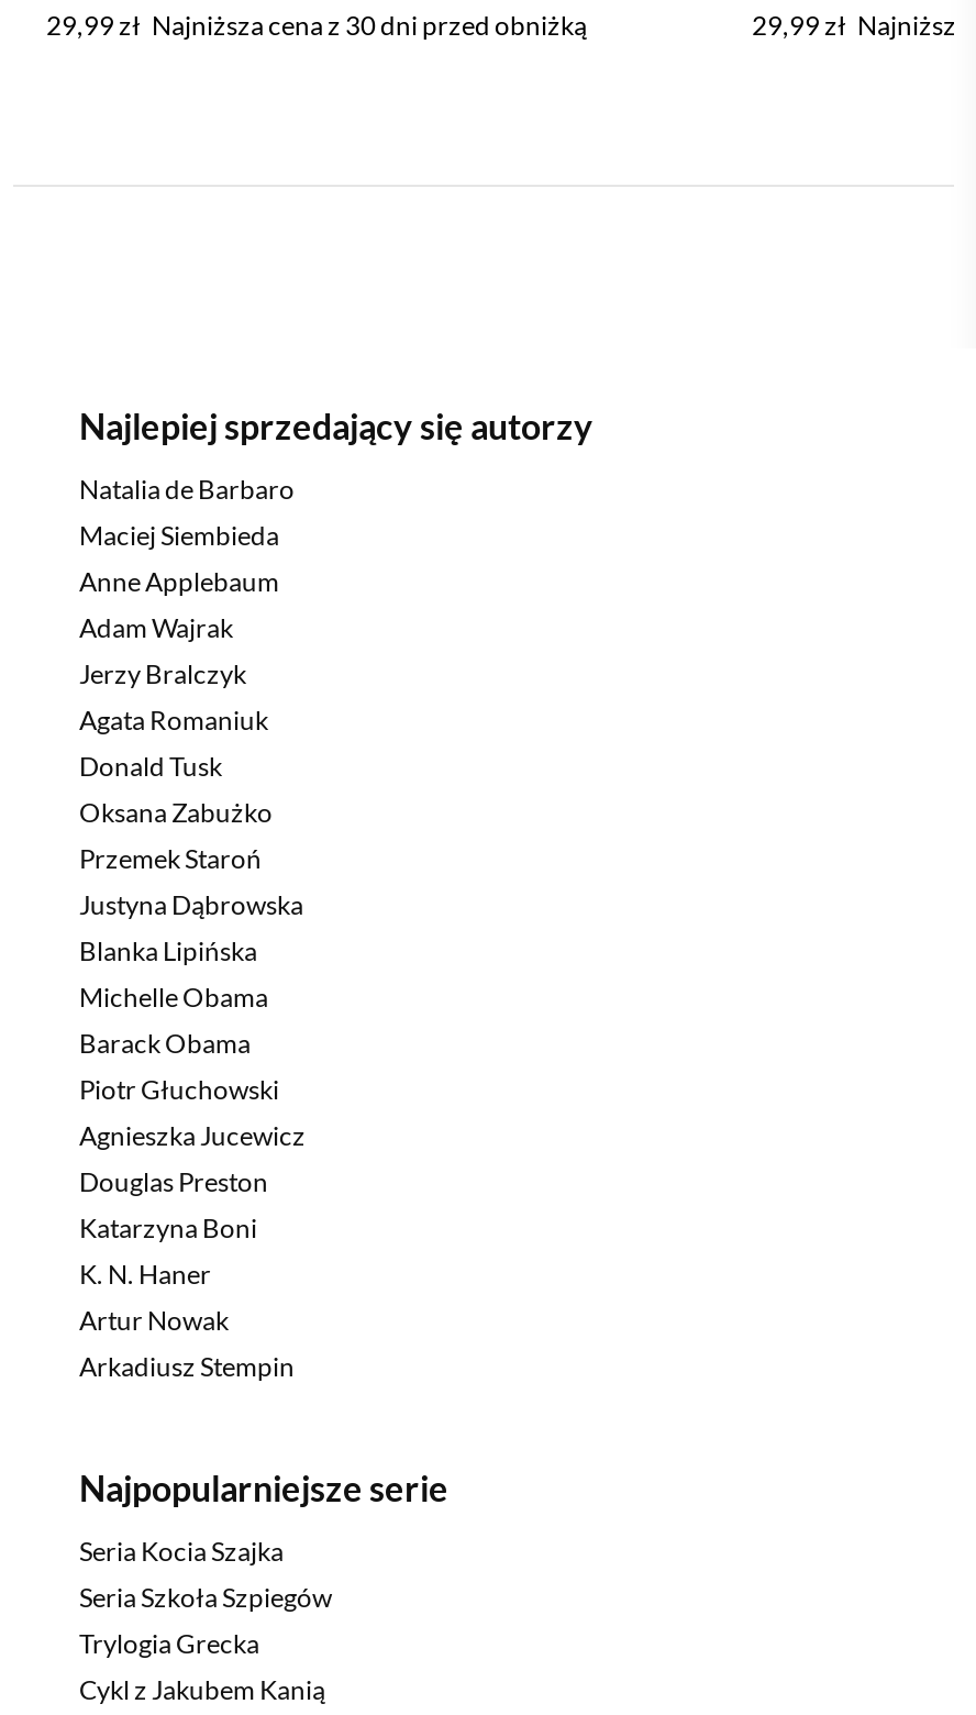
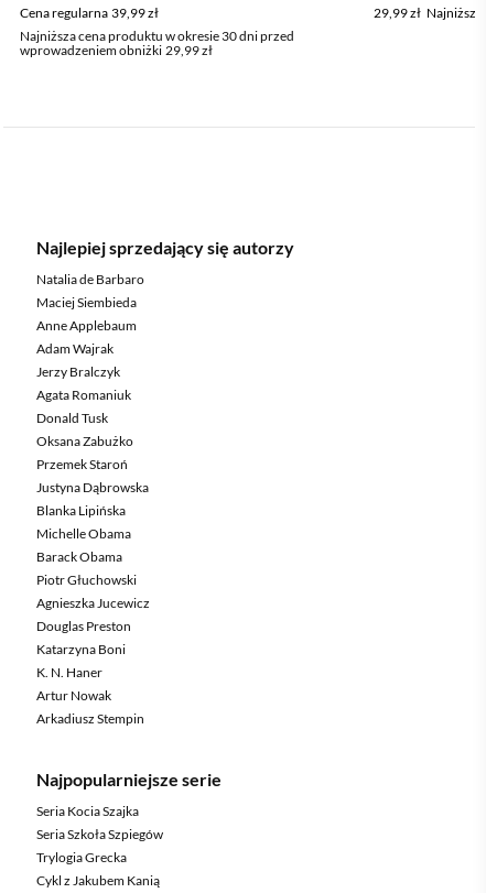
[46,9,587,42] 29,99 zł Najniższa cena z 30 dni przed obniżką -> [20,5,159,21] Cena regularna 39,99 zł
none -> [20,28,294,59] Najniższa cena produktu w okresie 30 dni przed | wprowadzeniem obniżki 29,99 zł

